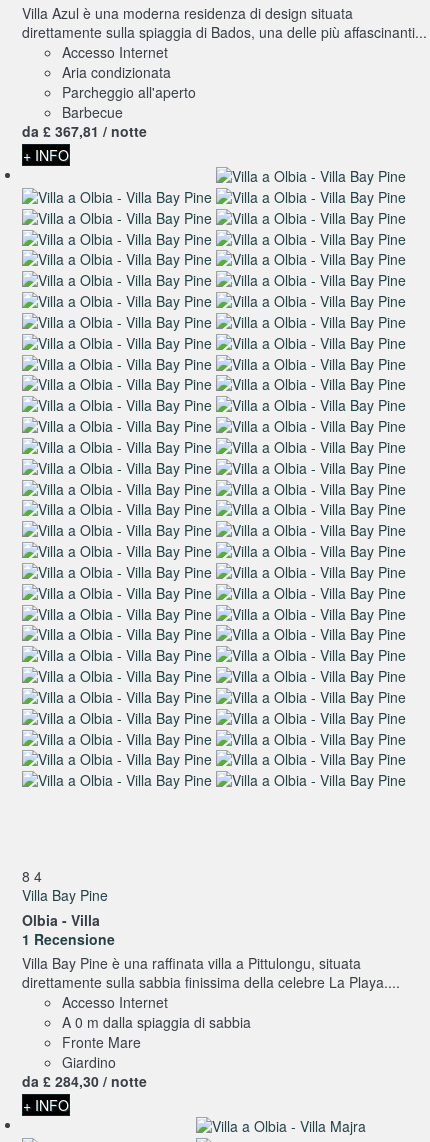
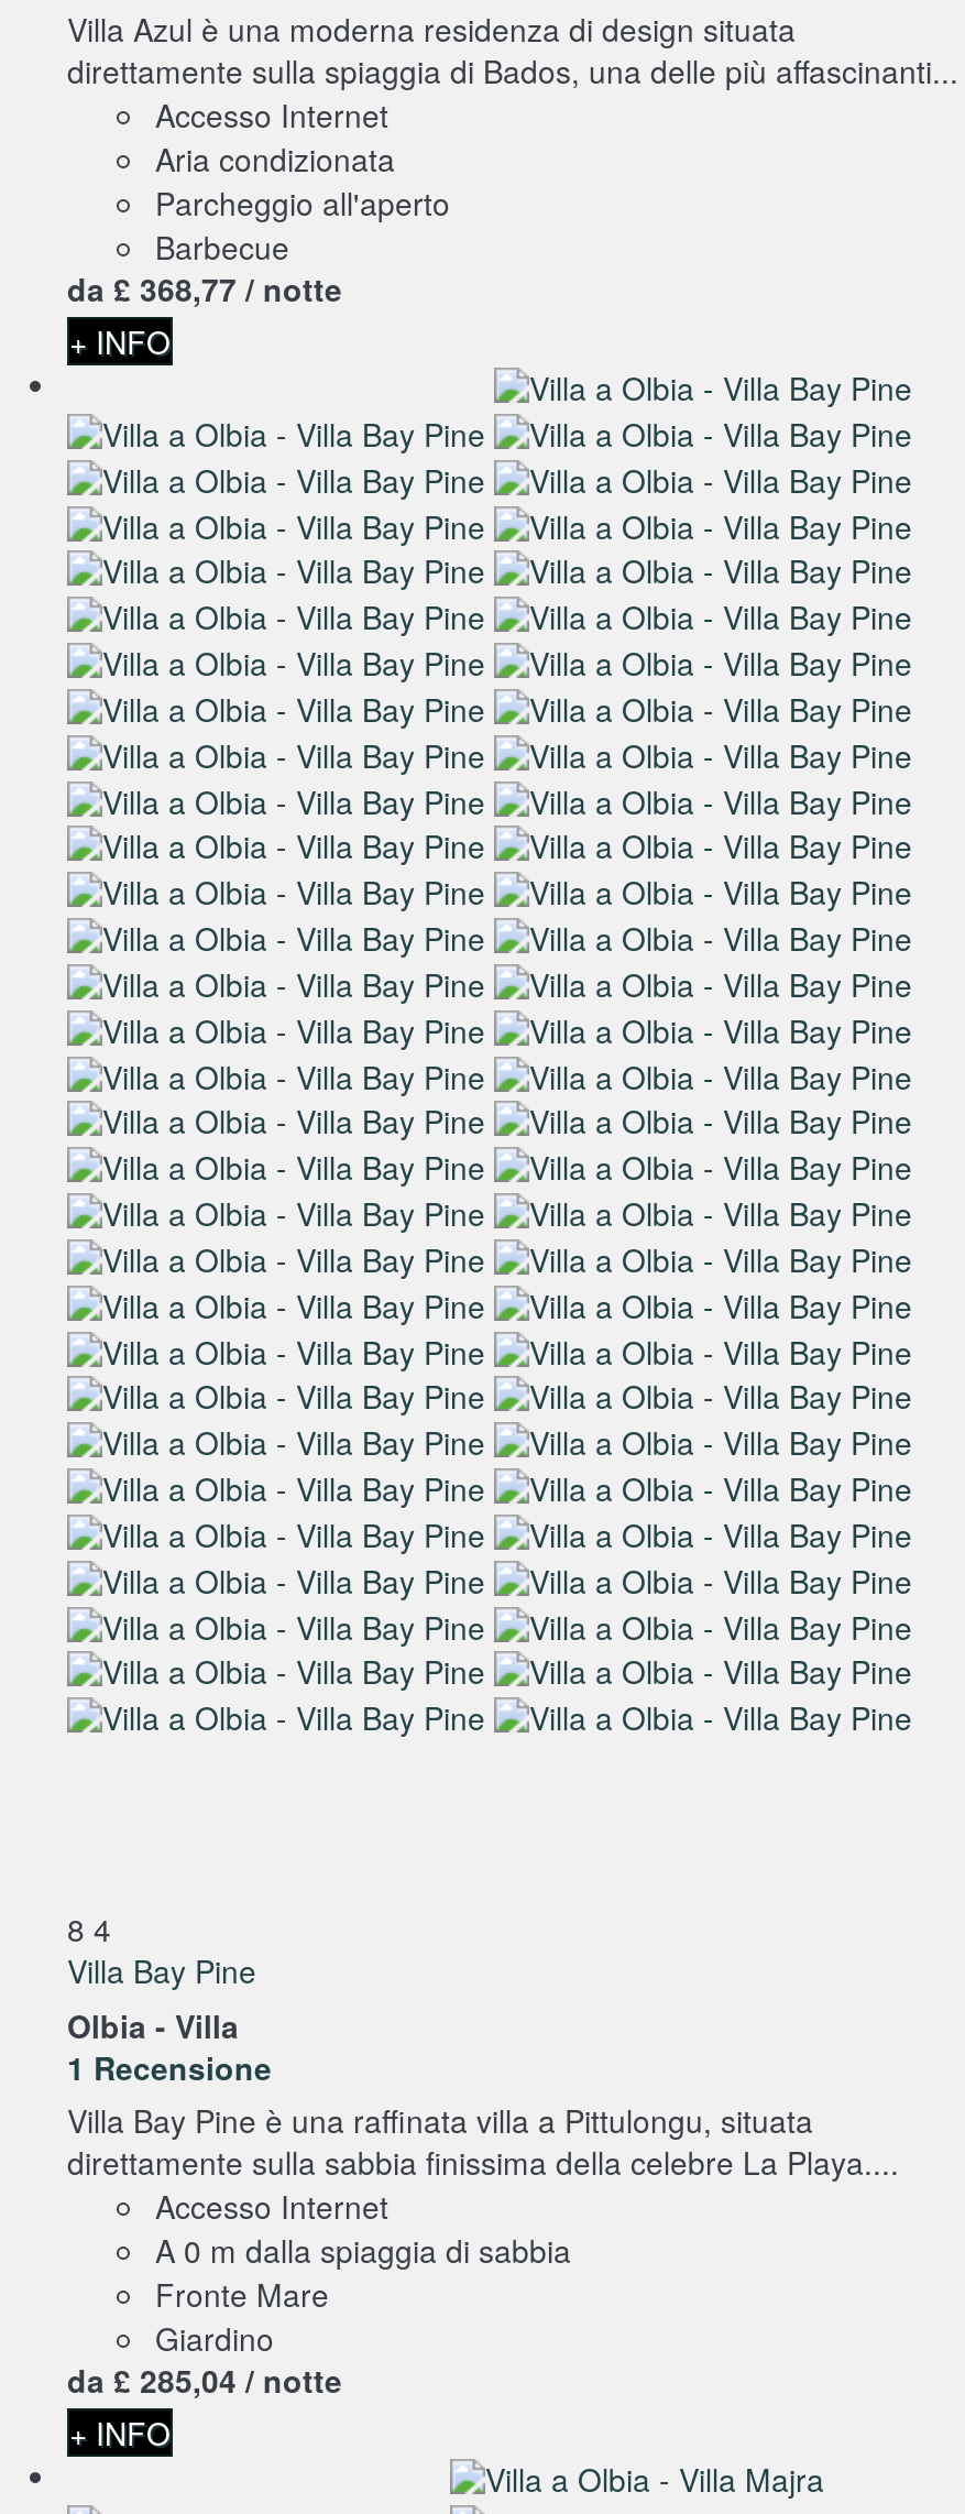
[22,121,147,141] da £ 367,81 / notte -> [67,267,342,311] da £ 368,77 / notte
[22,1071,147,1091] da £ 284,30 / notte -> [67,2358,342,2402] da £ 285,04 / notte

